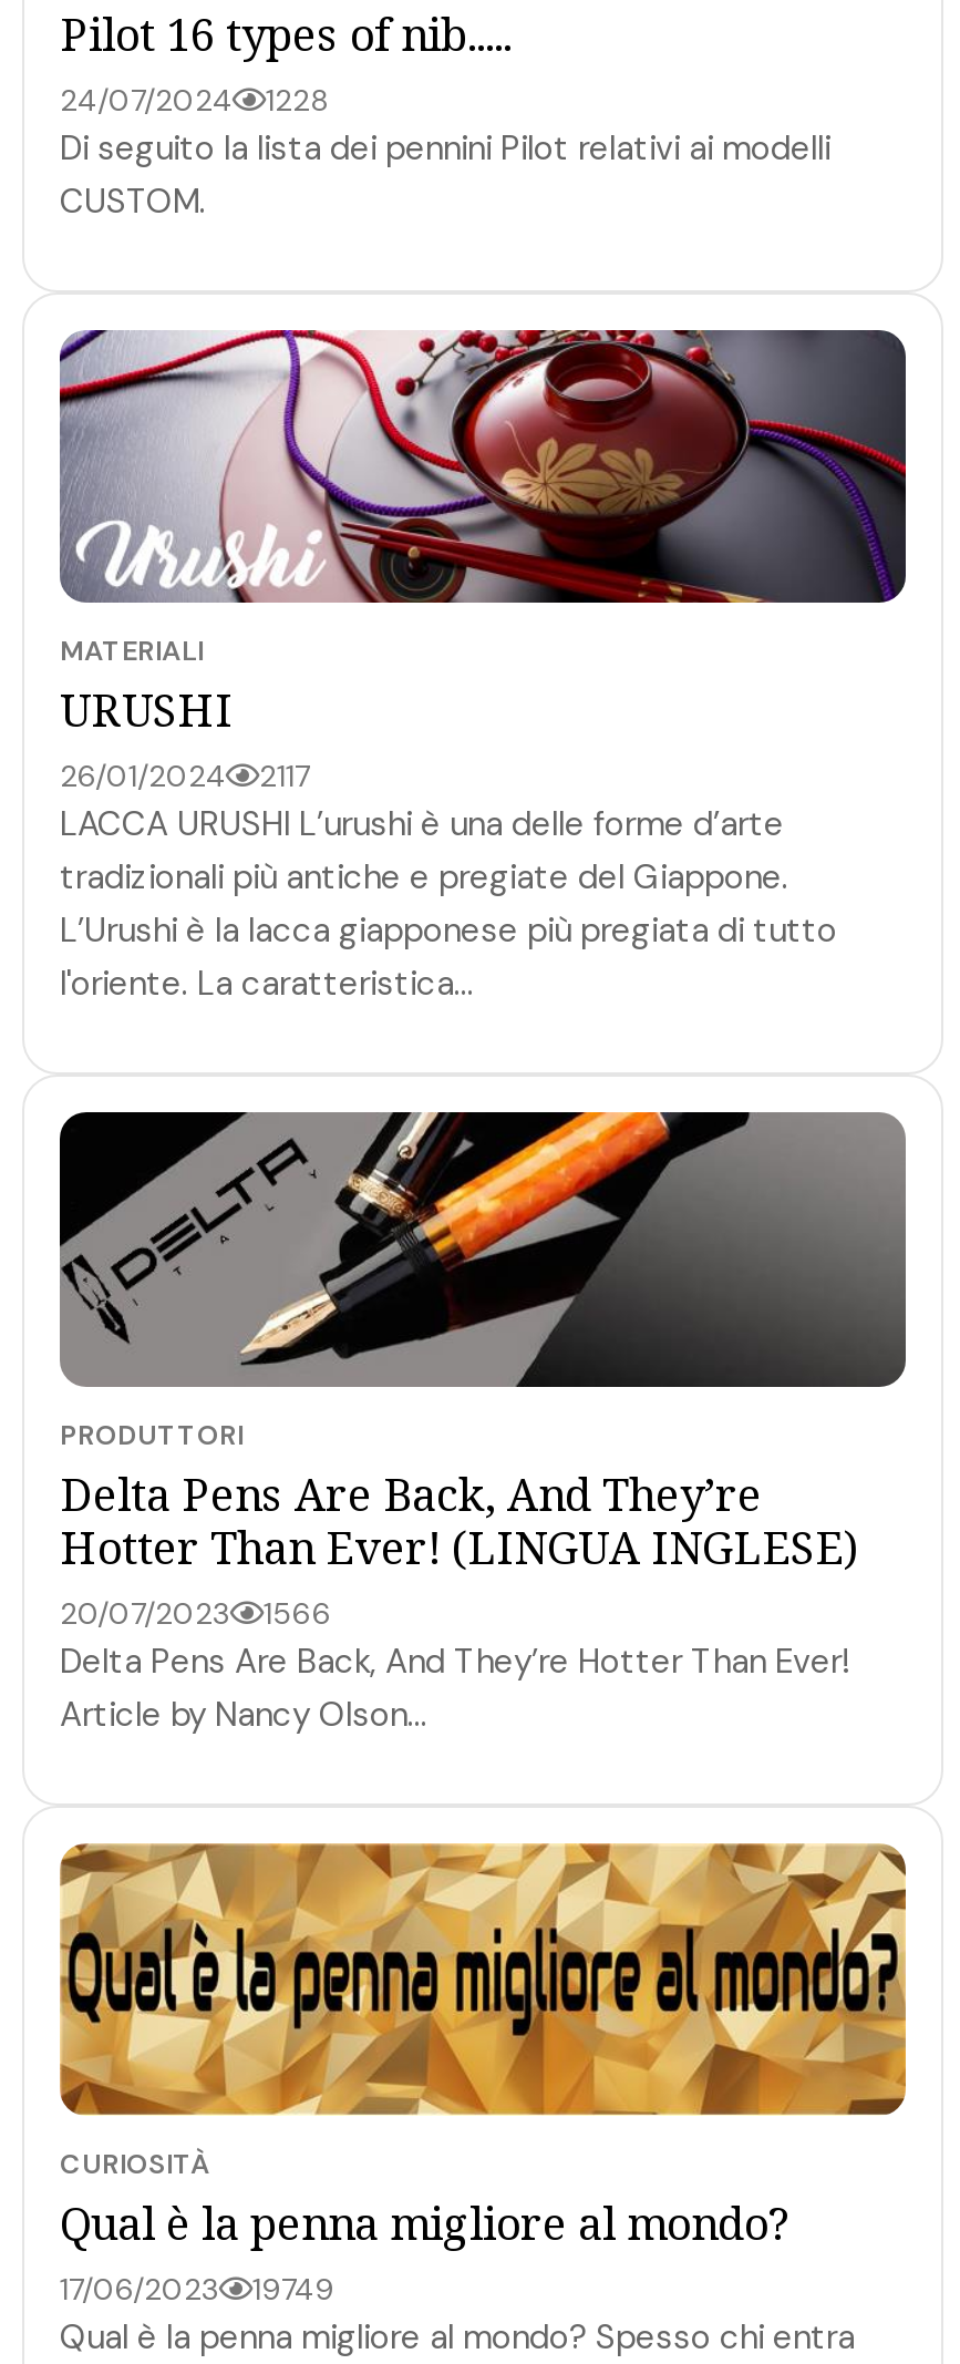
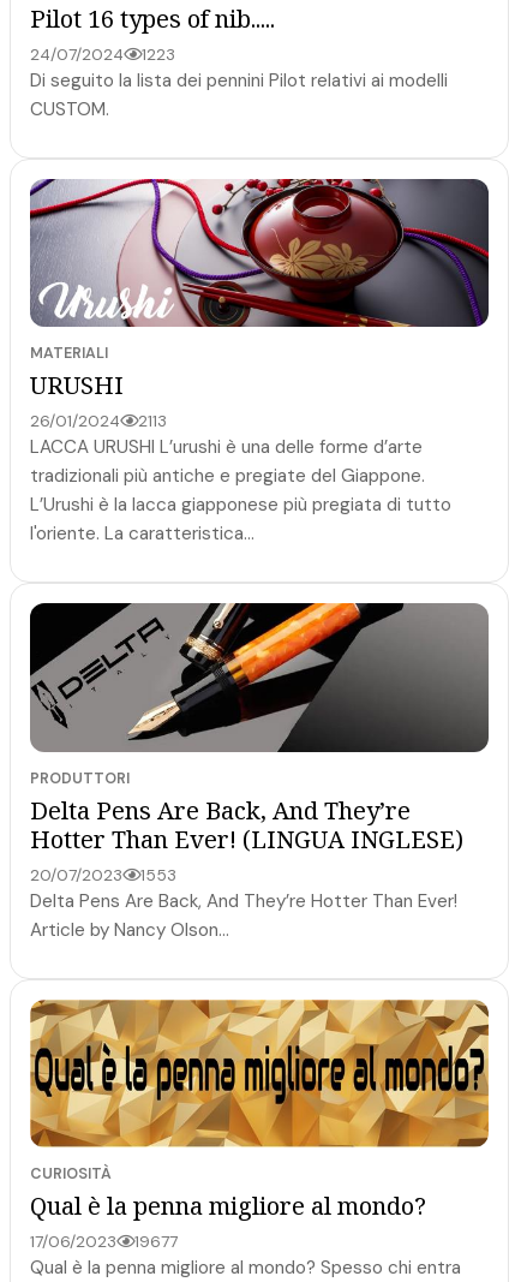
[60,82,328,120] 24/07/2024 1228 -> [30,45,175,65] 24/07/2024 1223
[60,759,310,796] 26/01/2024 2117 -> [30,412,167,432] 26/01/2024 2113
[60,1595,332,1632] 20/07/2023 1566 -> [30,865,176,885] 20/07/2023 1553
[60,2271,334,2308] 17/06/2023 19749 -> [30,1231,178,1252] 17/06/2023 19677

